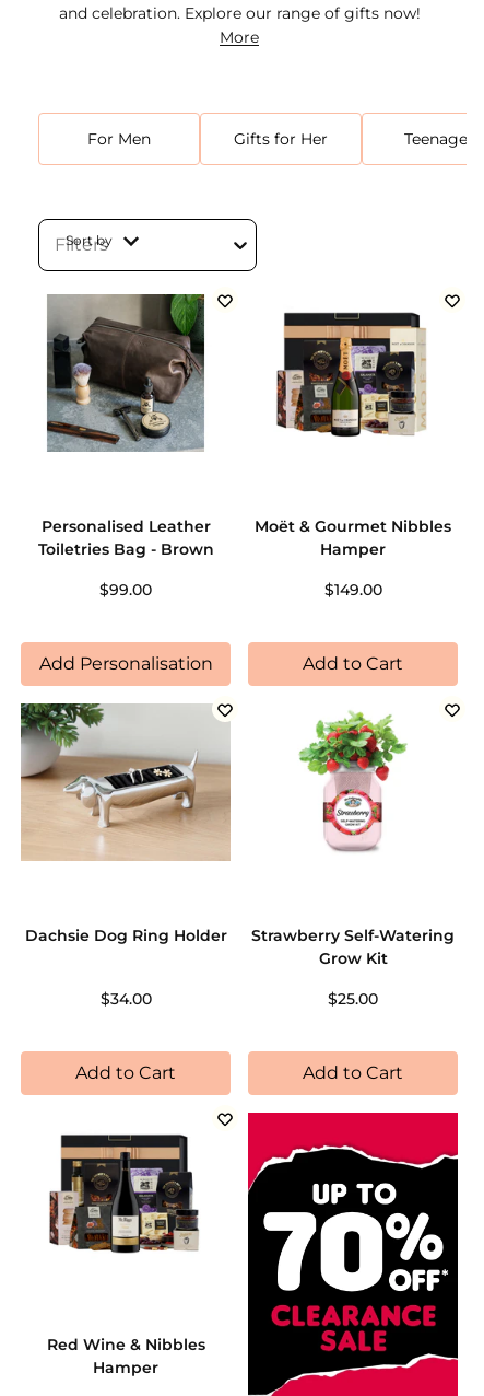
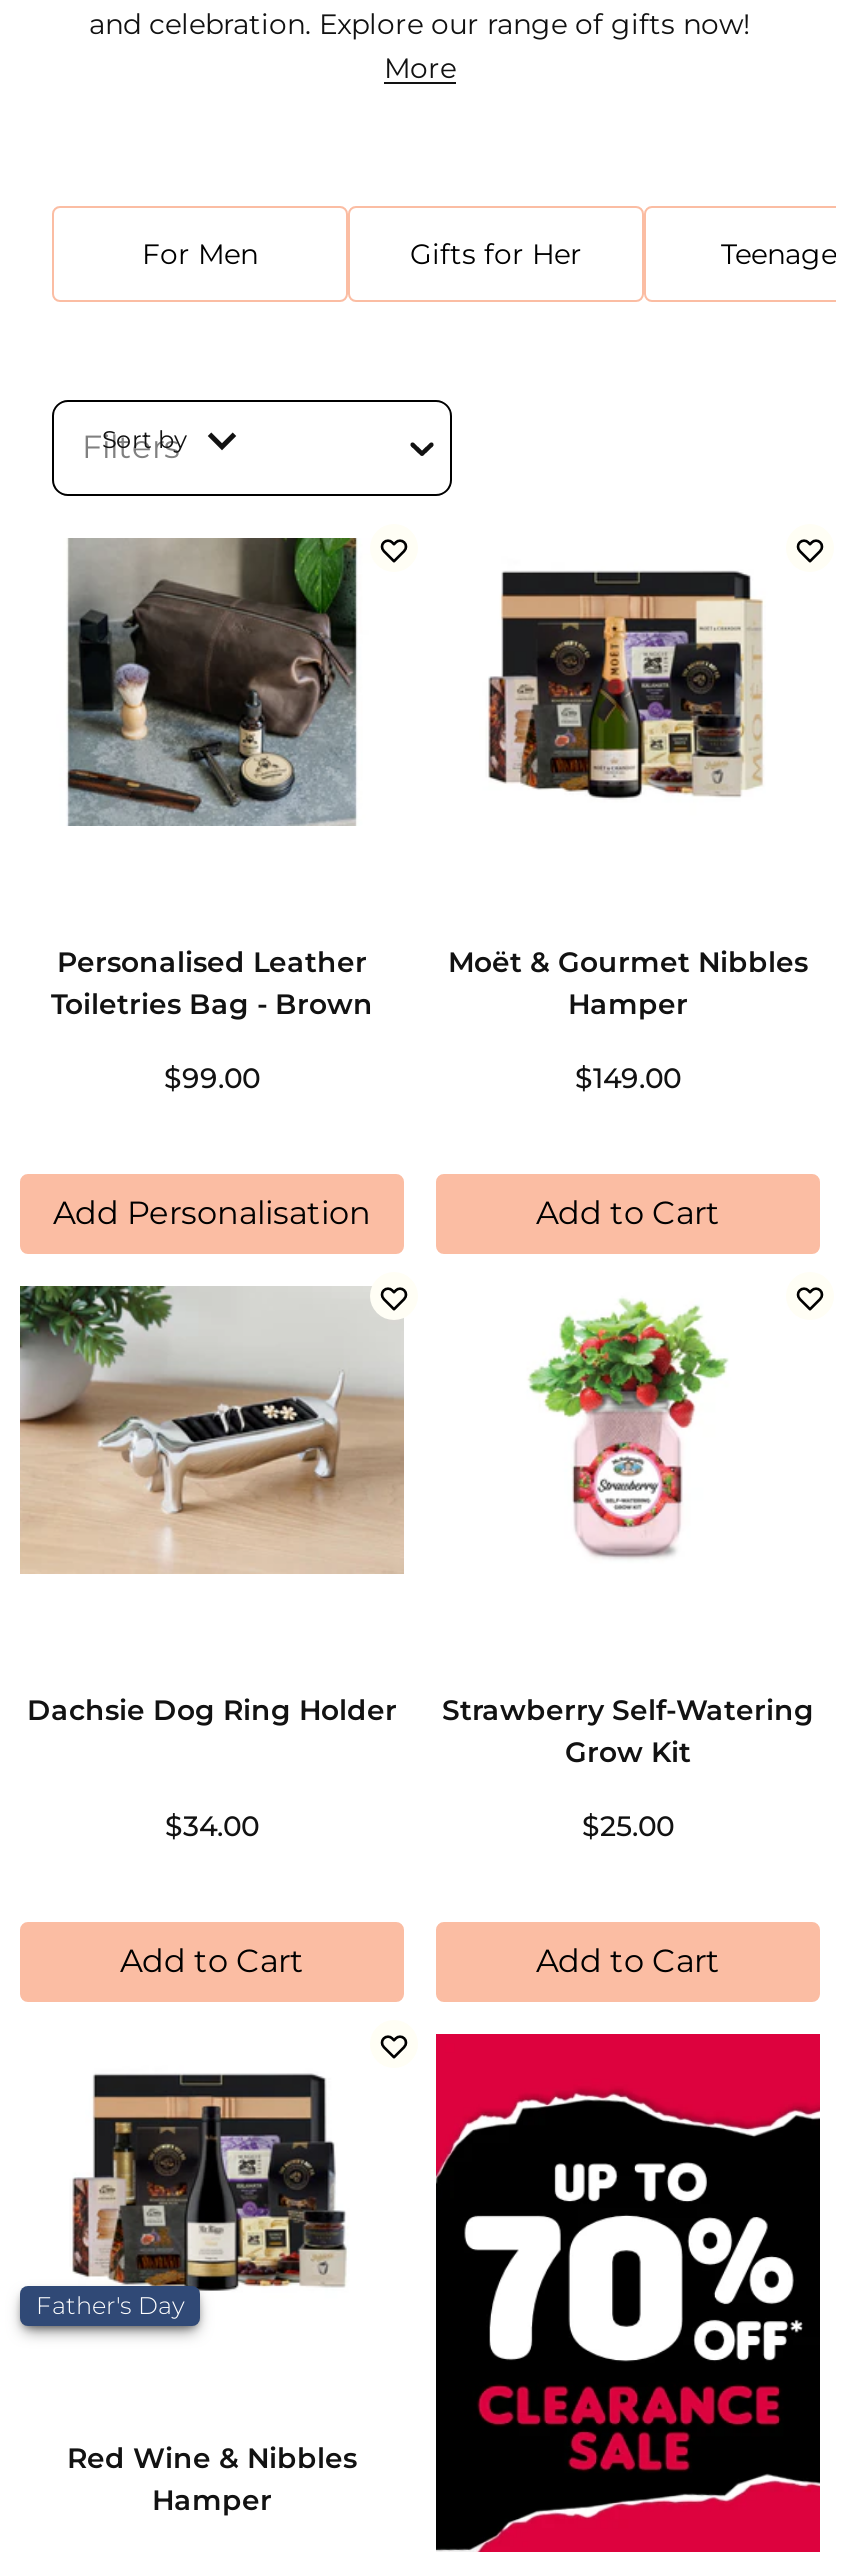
none -> [36,2290,184,2320] Father's Day

